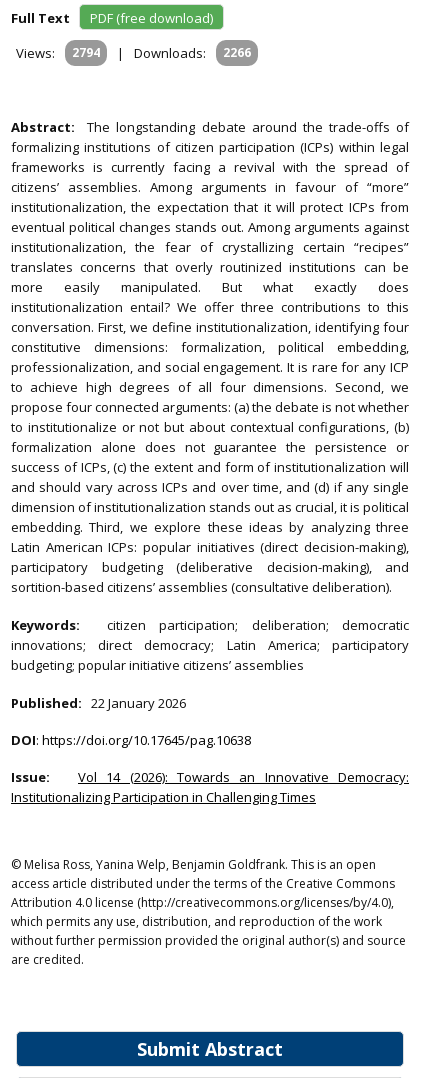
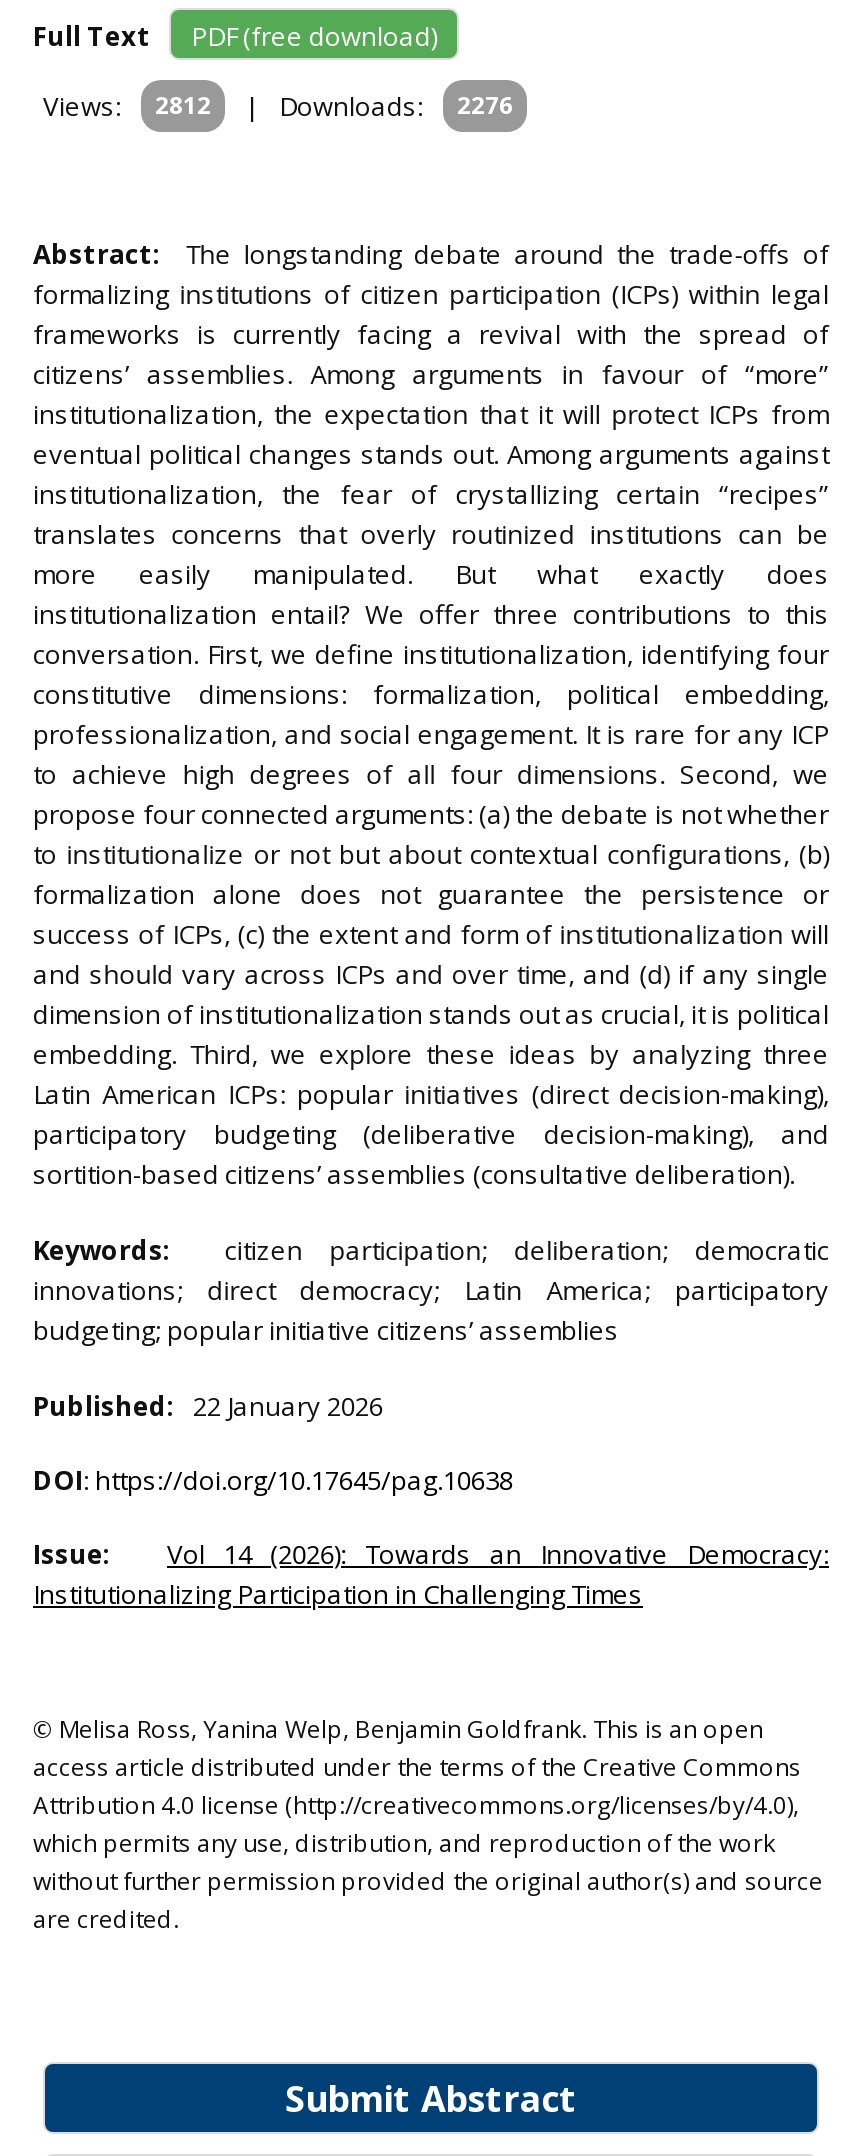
[72,44,100,61] 2794 -> [155,88,211,122] 2812
[223,44,251,61] 2266 -> [457,88,513,122] 2276

